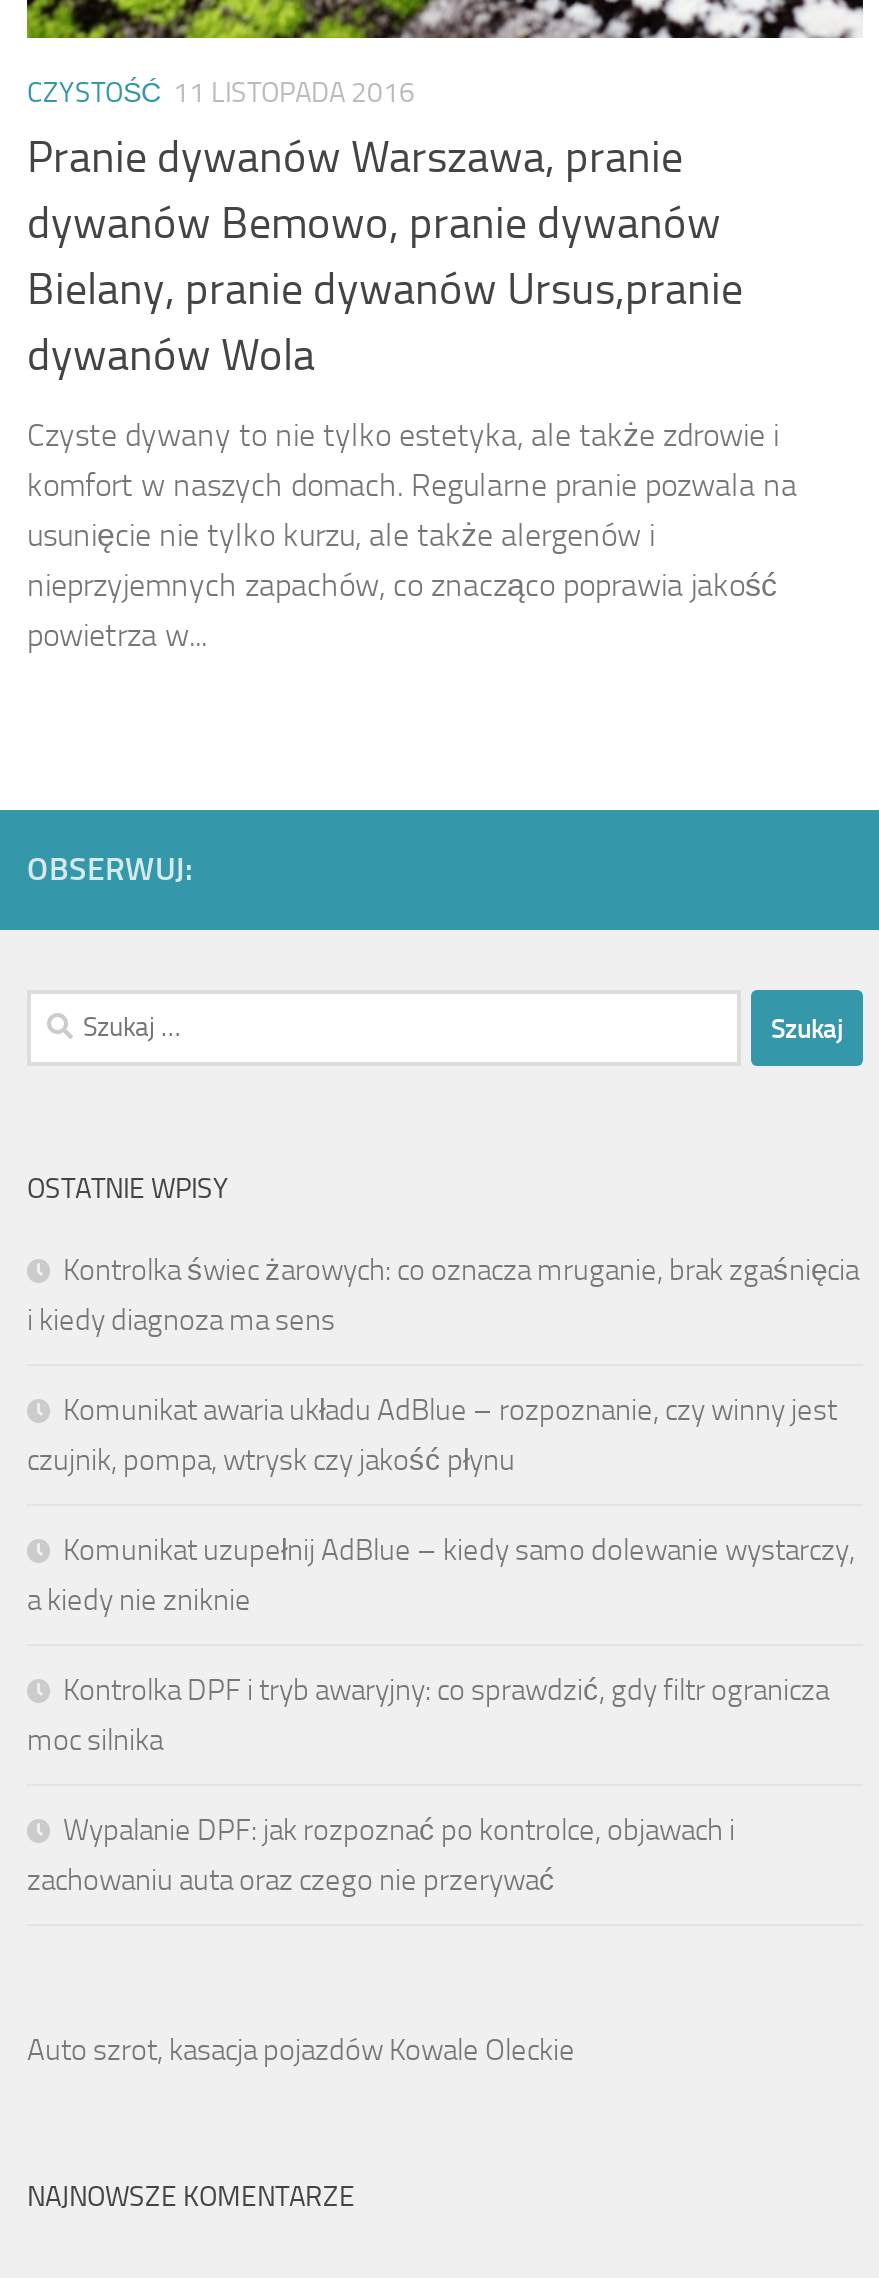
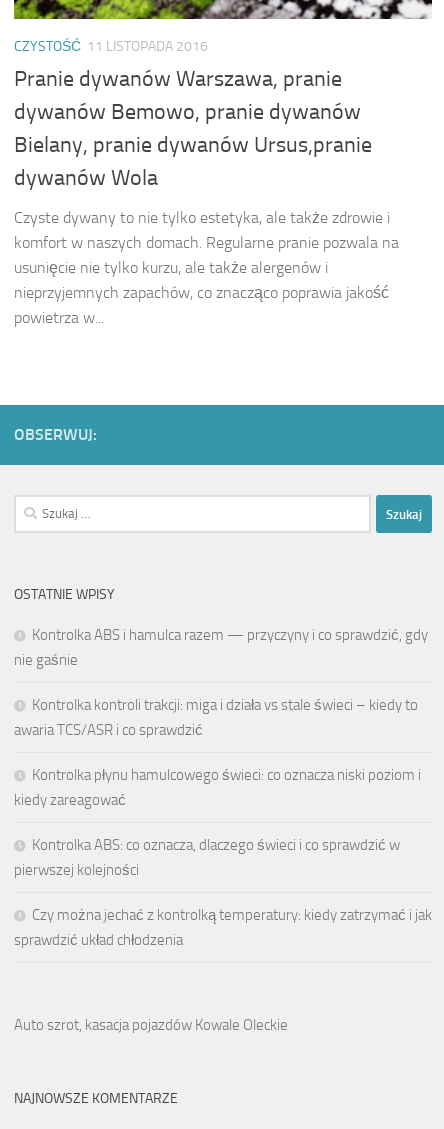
[27,1253,859,1339] Kontrolka świec żarowych: co oznacza mruganie, brak zgaśnięcia | i kiedy diagnoza ma sens -> [14,626,428,669] Kontrolka ABS i hamulca razem — przyczyny i co sprawdzić, gdy | nie gaśnie
[27,1393,837,1479] Komunikat awaria układu AdBlue – rozpoznanie, czy winny jest | czujnik, pompa, wtrysk czy jakość płynu -> [14,696,418,739] Kontrolka kontroli trakcji: miga i działa vs stale świeci – kiedy to | awaria TCS/ASR i co sprawdzić
[27,1533,855,1619] Komunikat uzupełnij AdBlue – kiedy samo dolewanie wystarczy, | a kiedy nie zniknie -> [14,766,421,809] Kontrolka płynu hamulcowego świeci: co oznacza niski poziom i | kiedy zareagować
[27,1673,829,1759] Kontrolka DPF i tryb awaryjny: co sprawdzić, gdy filtr ogranicza | moc silnika -> [14,836,400,879] Kontrolka ABS: co oznacza, dlaczego świeci i co sprawdzić w | pierwszej kolejności
[27,1813,735,1899] Wypalanie DPF: jak rozpoznać po kontrolce, objawach i | zachowaniu auta oraz czego nie przerywać -> [14,906,432,949] Czy można jechać z kontrolką temperatury: kiedy zatrzymać i jak | sprawdzić układ chłodzenia

